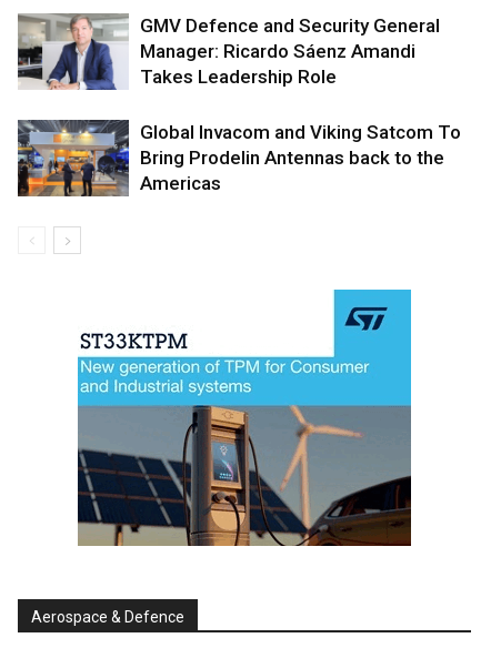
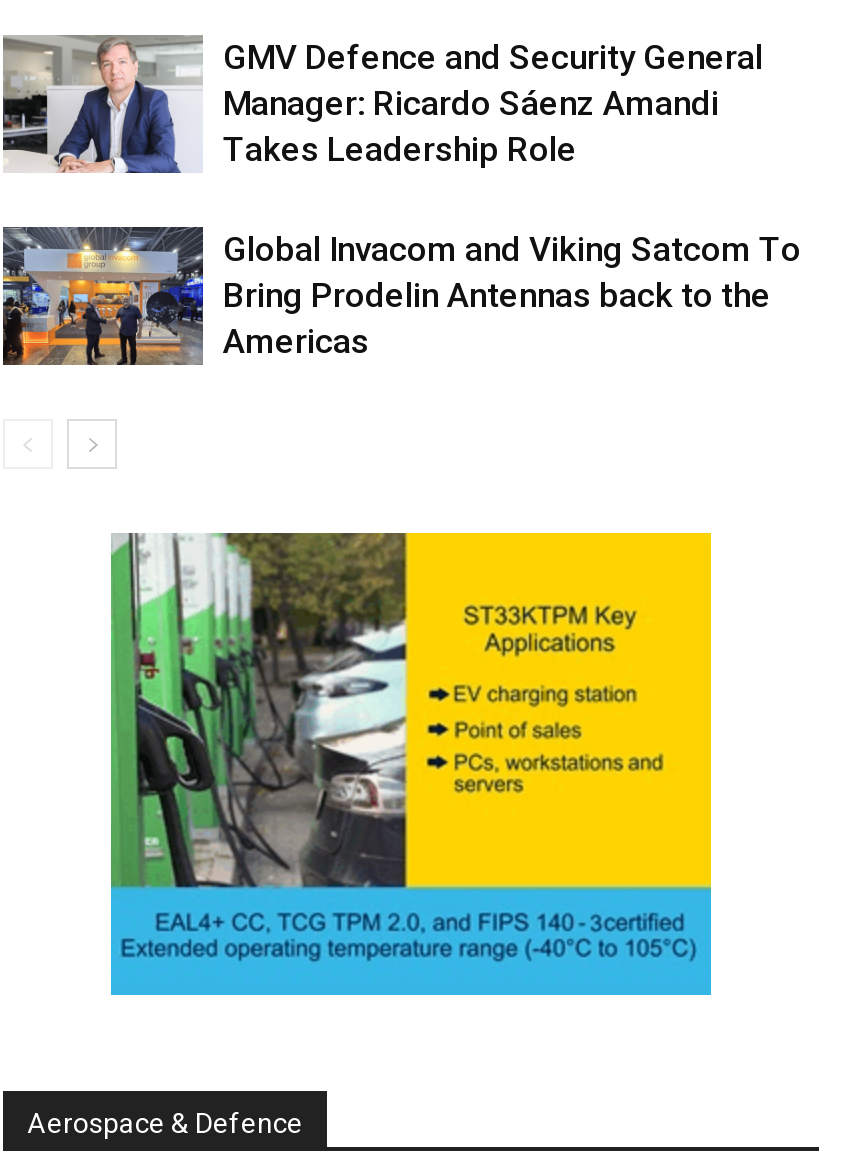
[77,288,412,547] [image] -> [109,531,713,997] [image]

